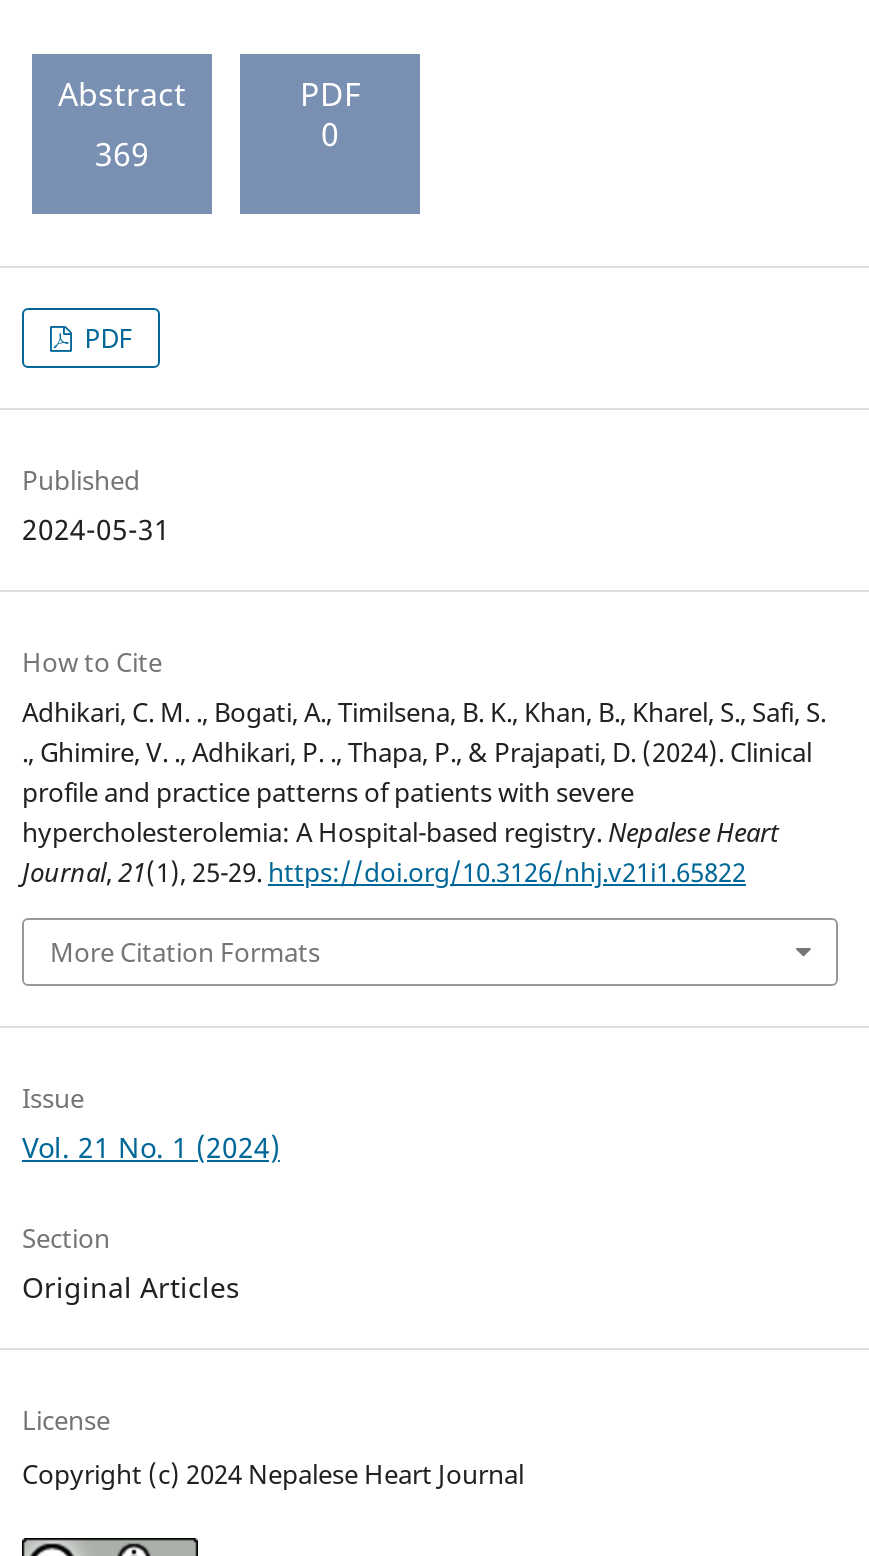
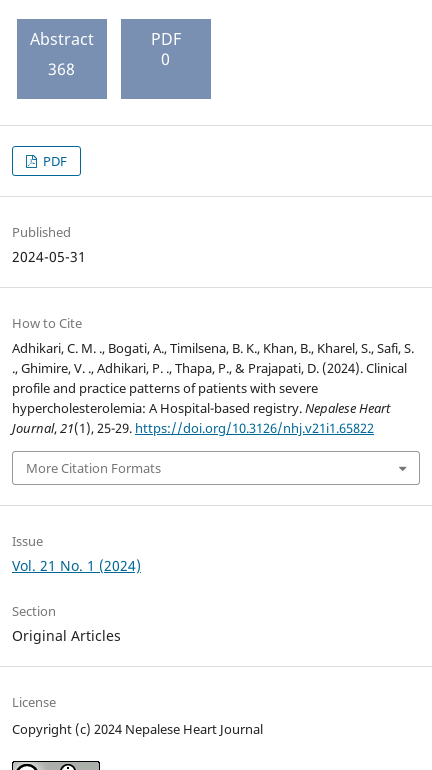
[95,133,149,177] 369 -> [48,58,75,80] 368

